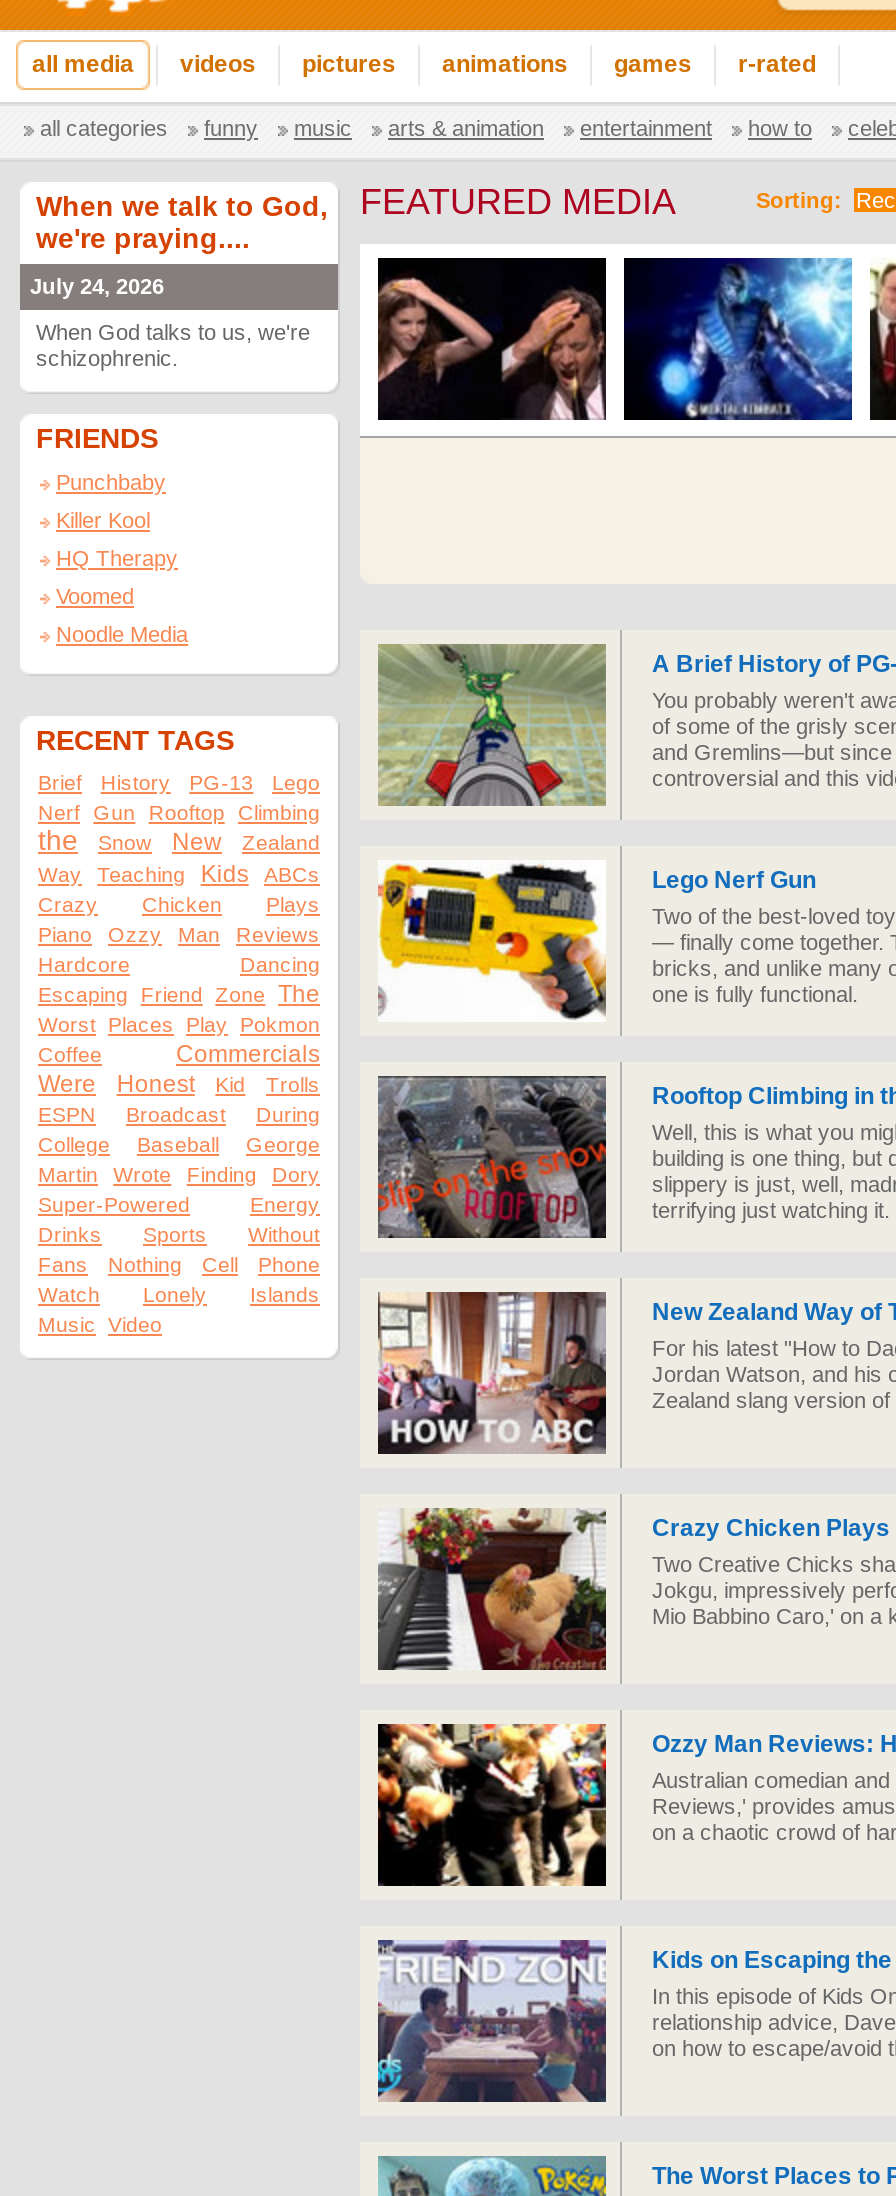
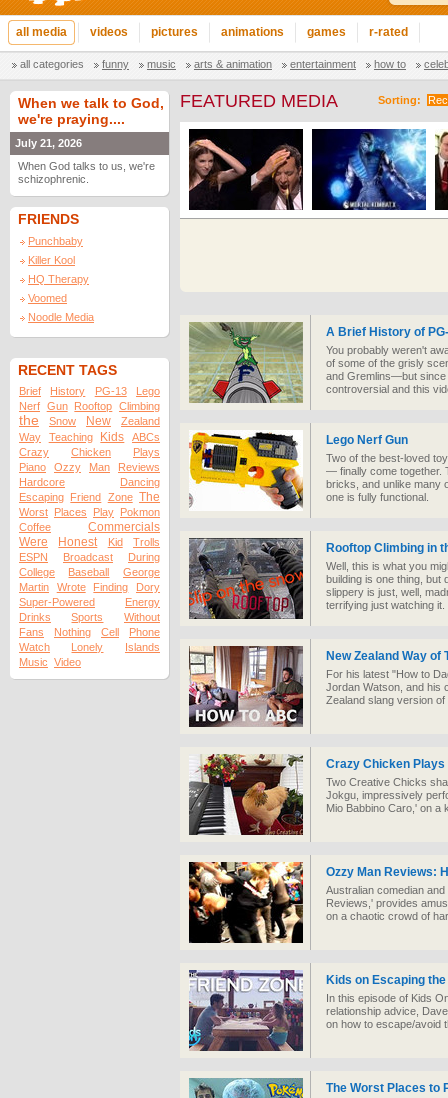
[30,274,164,298] July 24, 2026 -> [15,137,82,149] July 21, 2026

